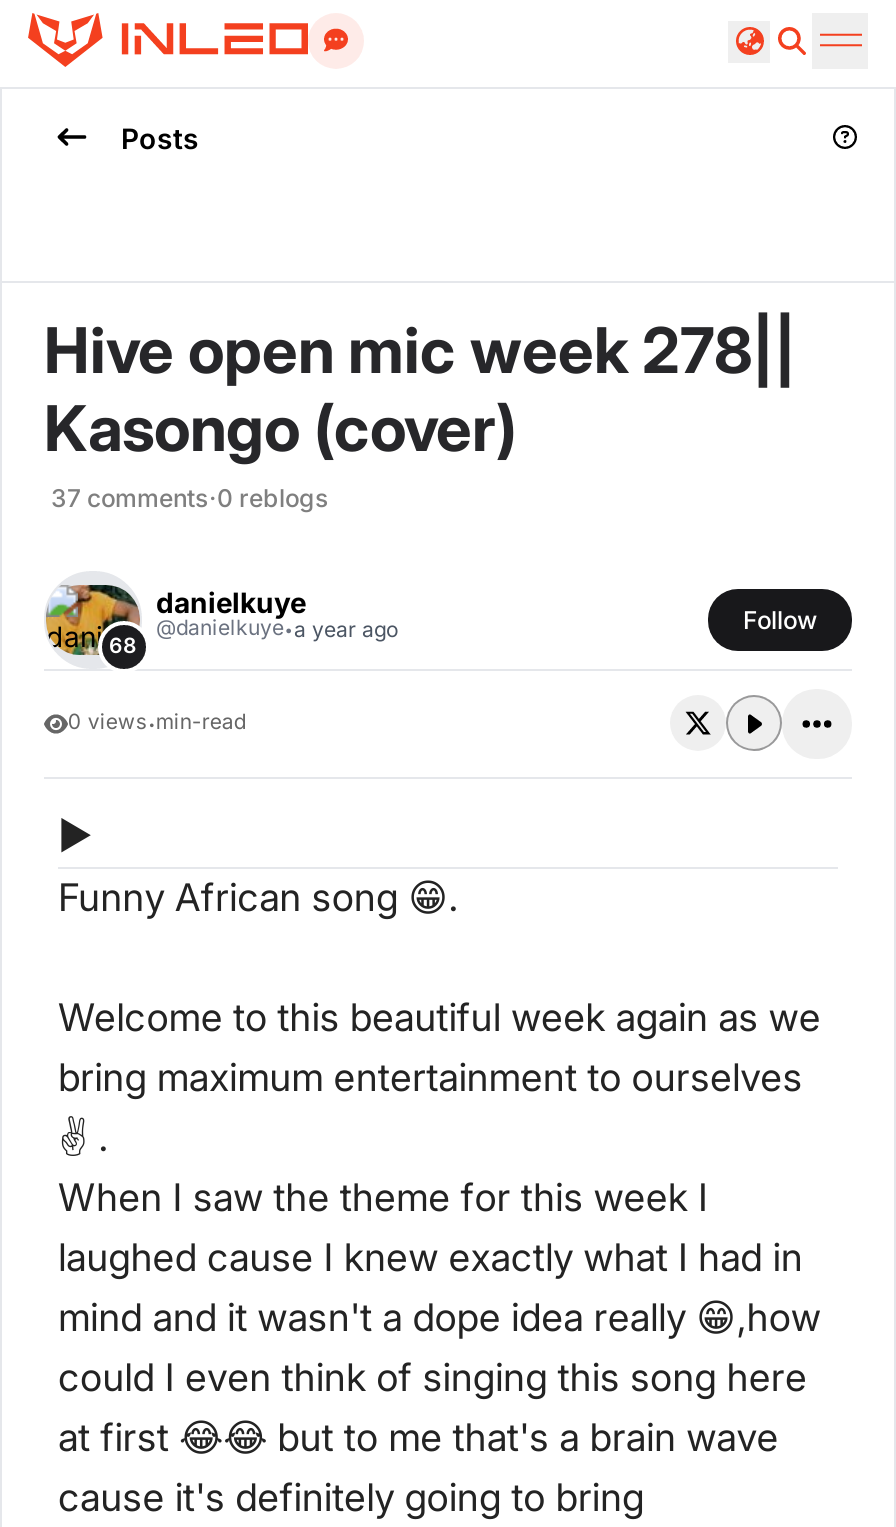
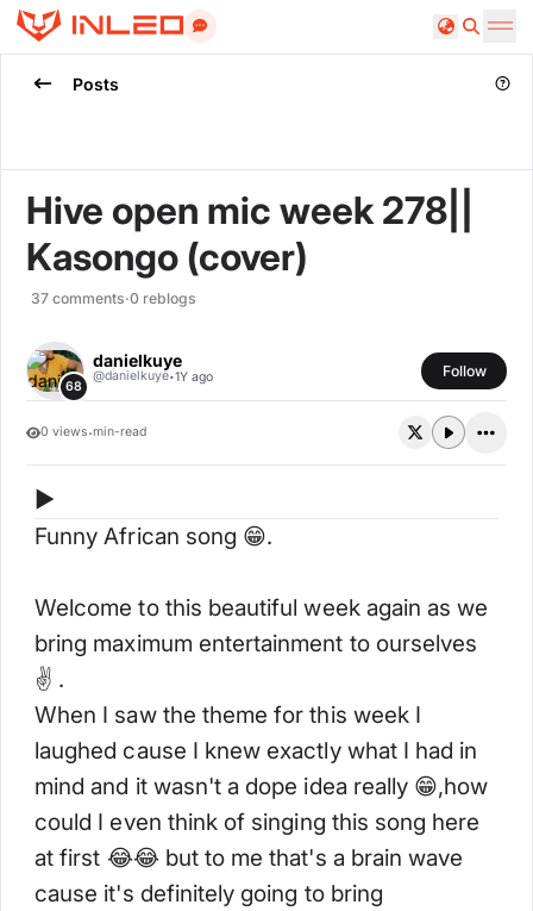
[156,613,398,647] @danielkuye·a year ago -> [93,367,213,387] @danielkuye·1Y ago

